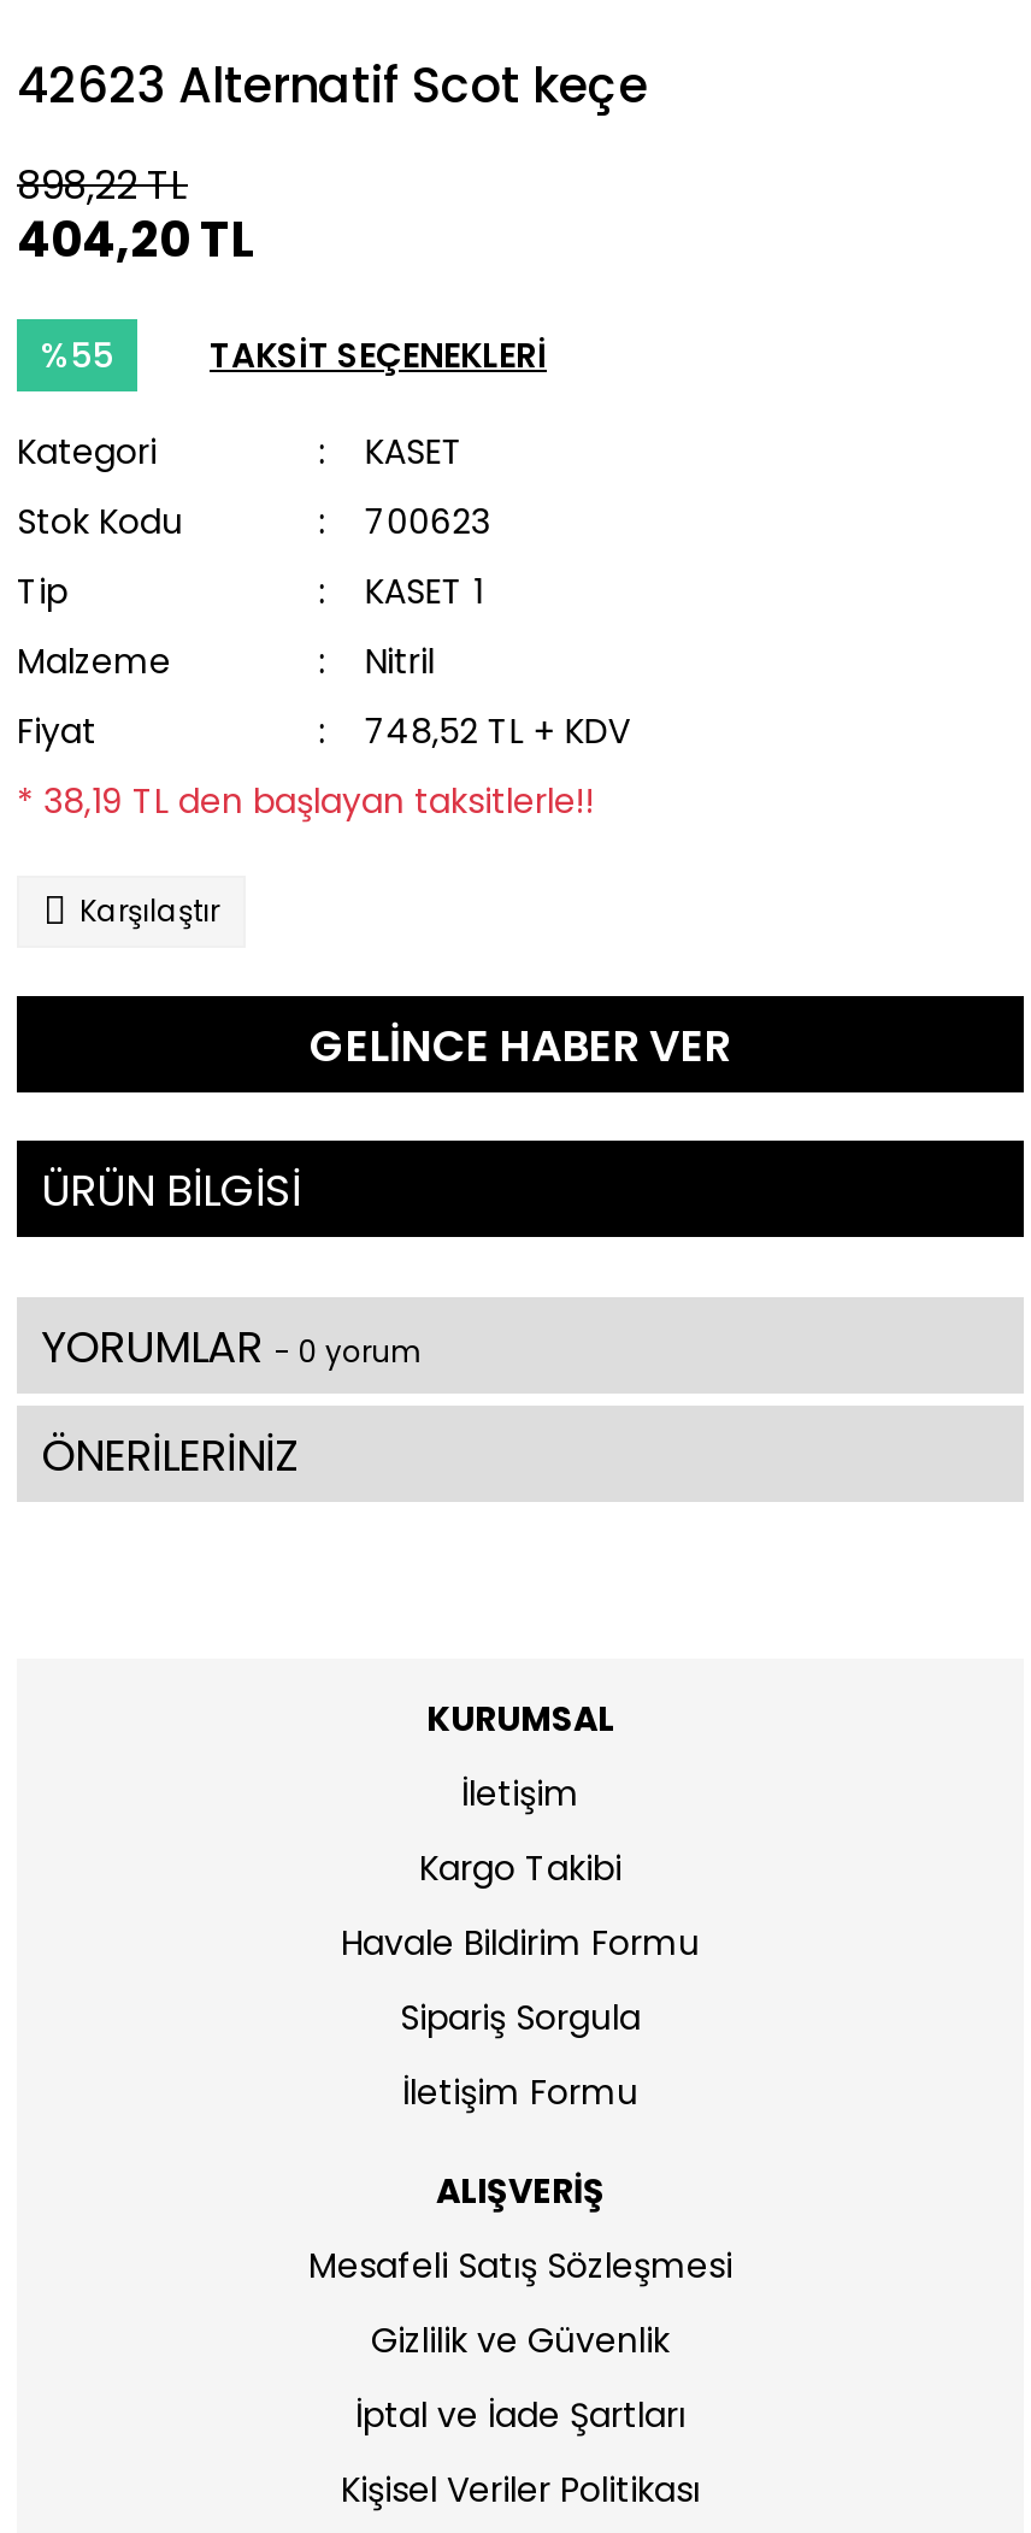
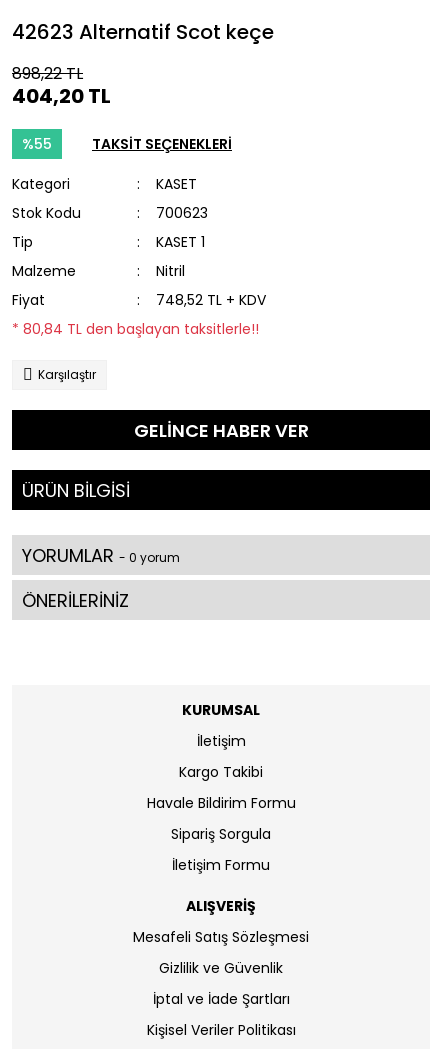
[17,777,595,825] * 38,19 TL den başlayan taksitlerle!! -> [12,319,259,339] * 80,84 TL den başlayan taksitlerle!!

